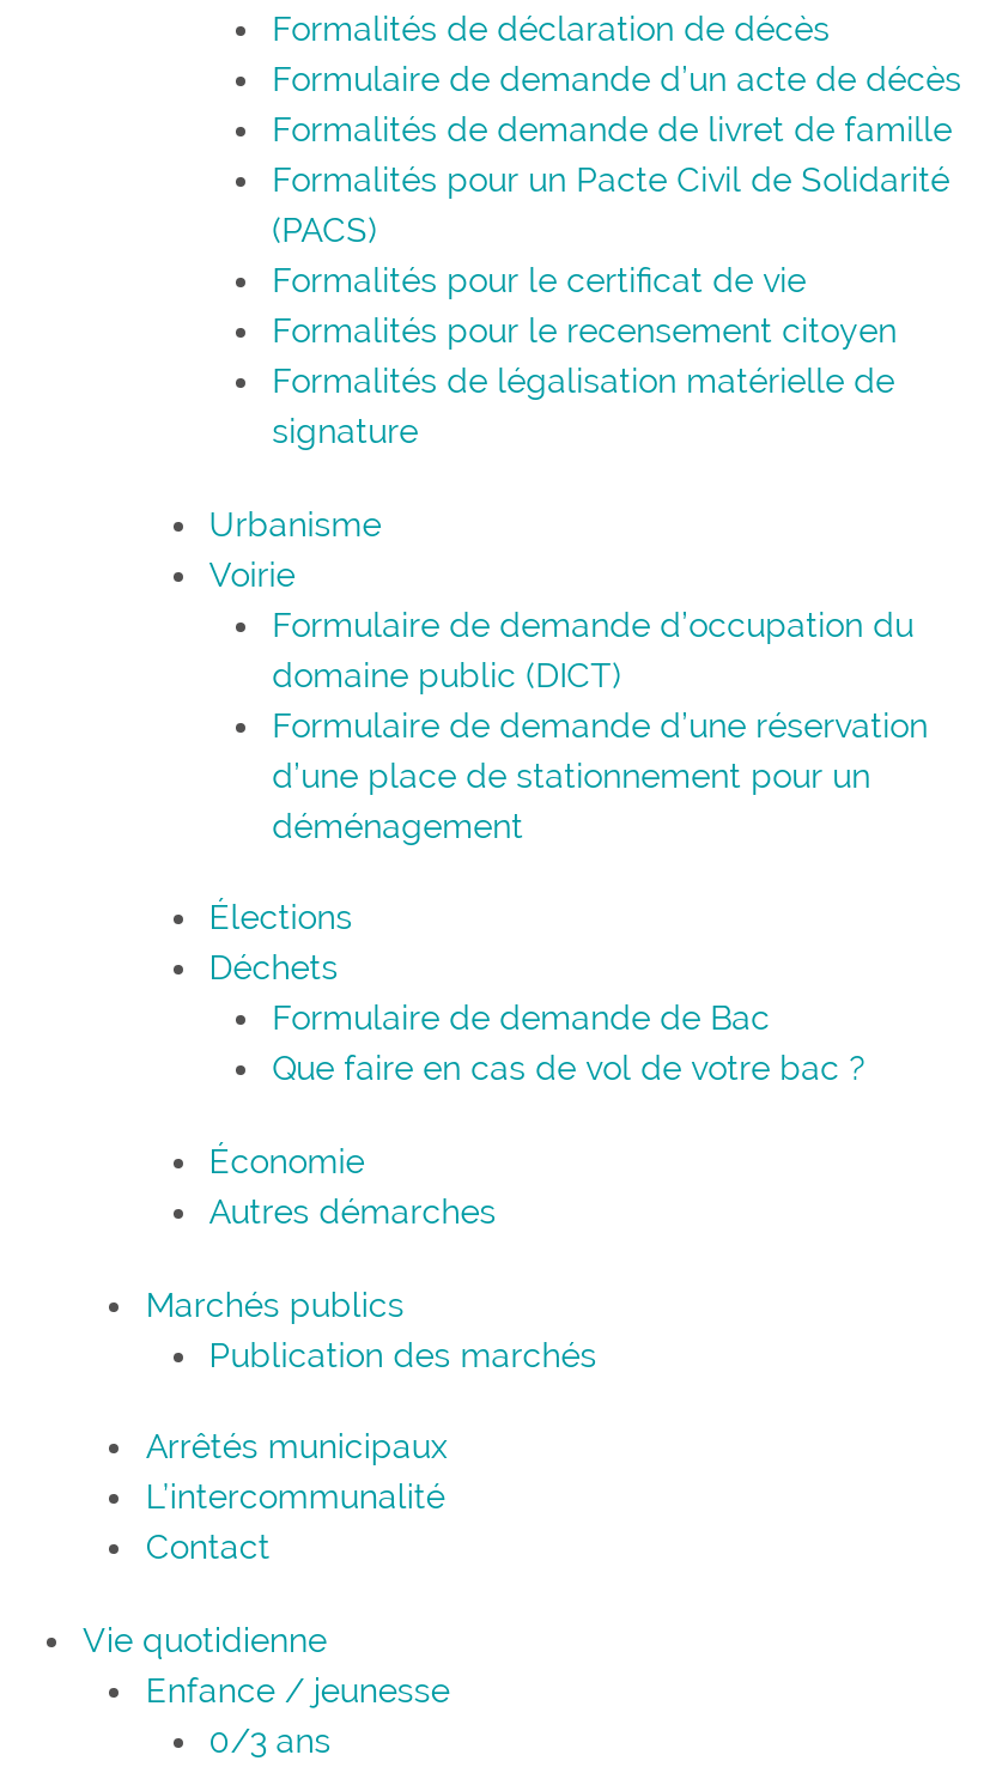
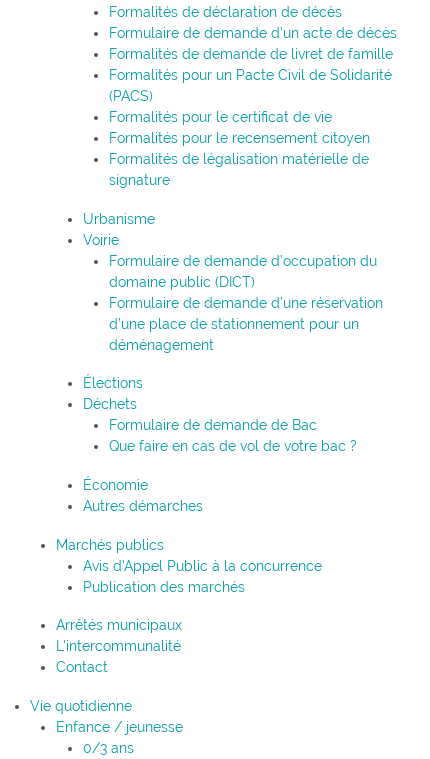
none -> [83,557,322,573] Avis d’Appel Public à la concurrence

